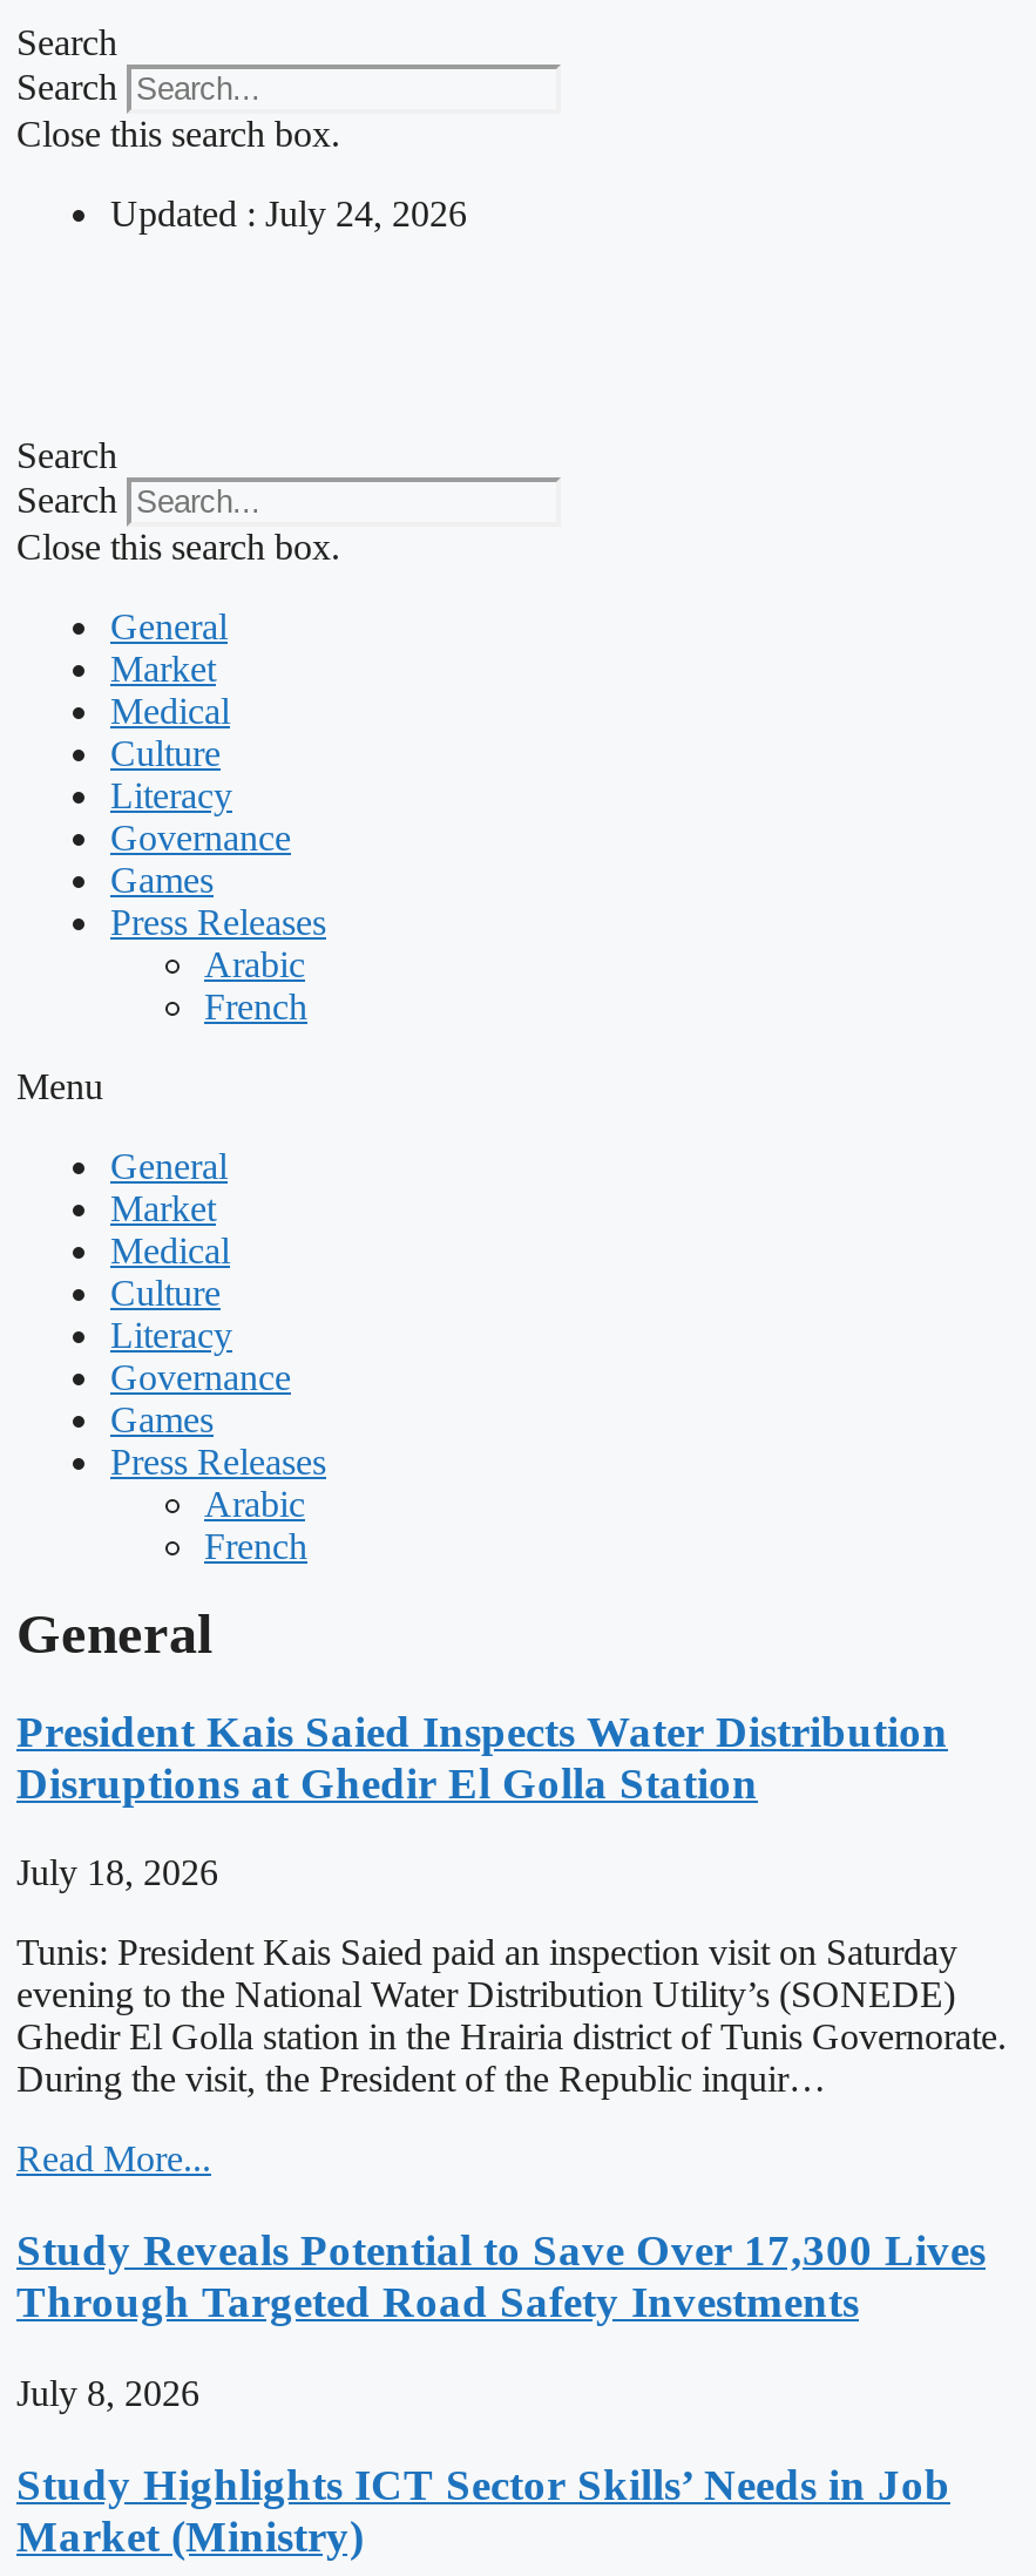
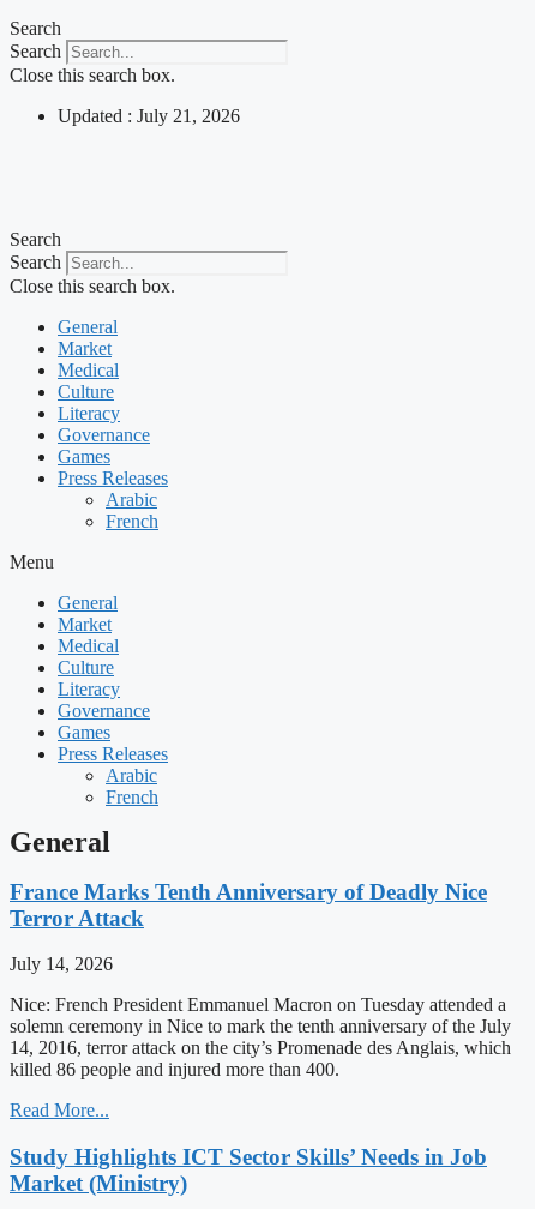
[110,194,467,233] Updated : July 24, 2026 -> [58,106,240,126] Updated : July 21, 2026
[16,1706,948,1807] President Kais Saied Inspects Water Distribution | Disruptions at Ghedir El Golla Station -> [10,879,487,930] France Marks Tenth Anniversary of Deadly Nice | Terror Attack
[16,1853,218,1893] July 18, 2026 -> [10,954,113,974] July 14, 2026
[16,1933,1007,2100] Tunis: President Kais Saied paid an inspection visit on Saturday | evening to the National Water Distribution Utility’s (SONEDE) | Ghedir El Golla station in the Hrairia district of Tunis Governorate. | During the visit, the President of the Republic inquir… -> [10,995,511,1080] Nice: French President Emmanuel Macron on Tuesday attended a | solemn ceremony in Nice to mark the tenth anniversary of the July | 14, 2016, terror attack on the city’s Promenade des Anglais, which | killed 86 people and injured more than 400.
[16,2226,986,2413] Study Reveals Potential to Save Over 17,300 Lives | Through Targeted Road Safety Investments | July 8, 2026 -> none

